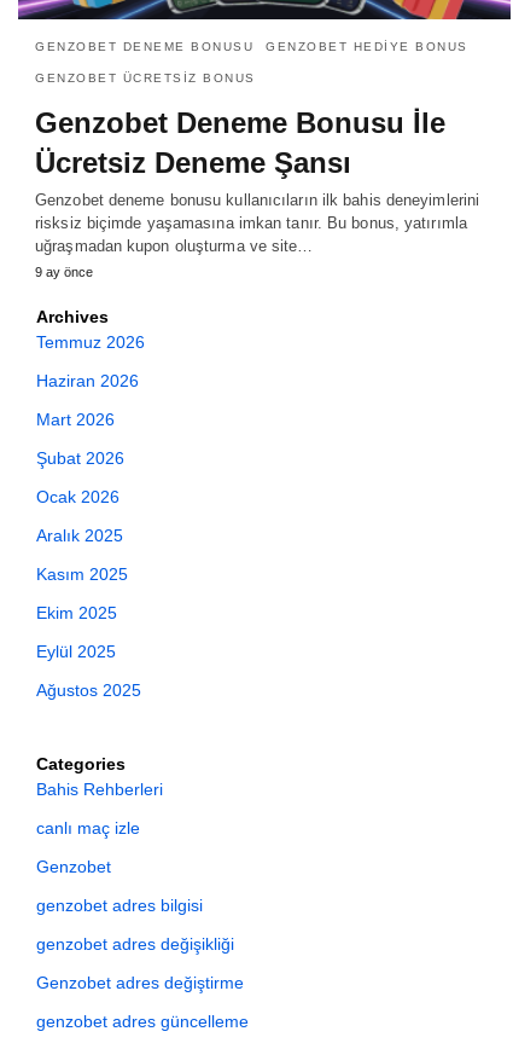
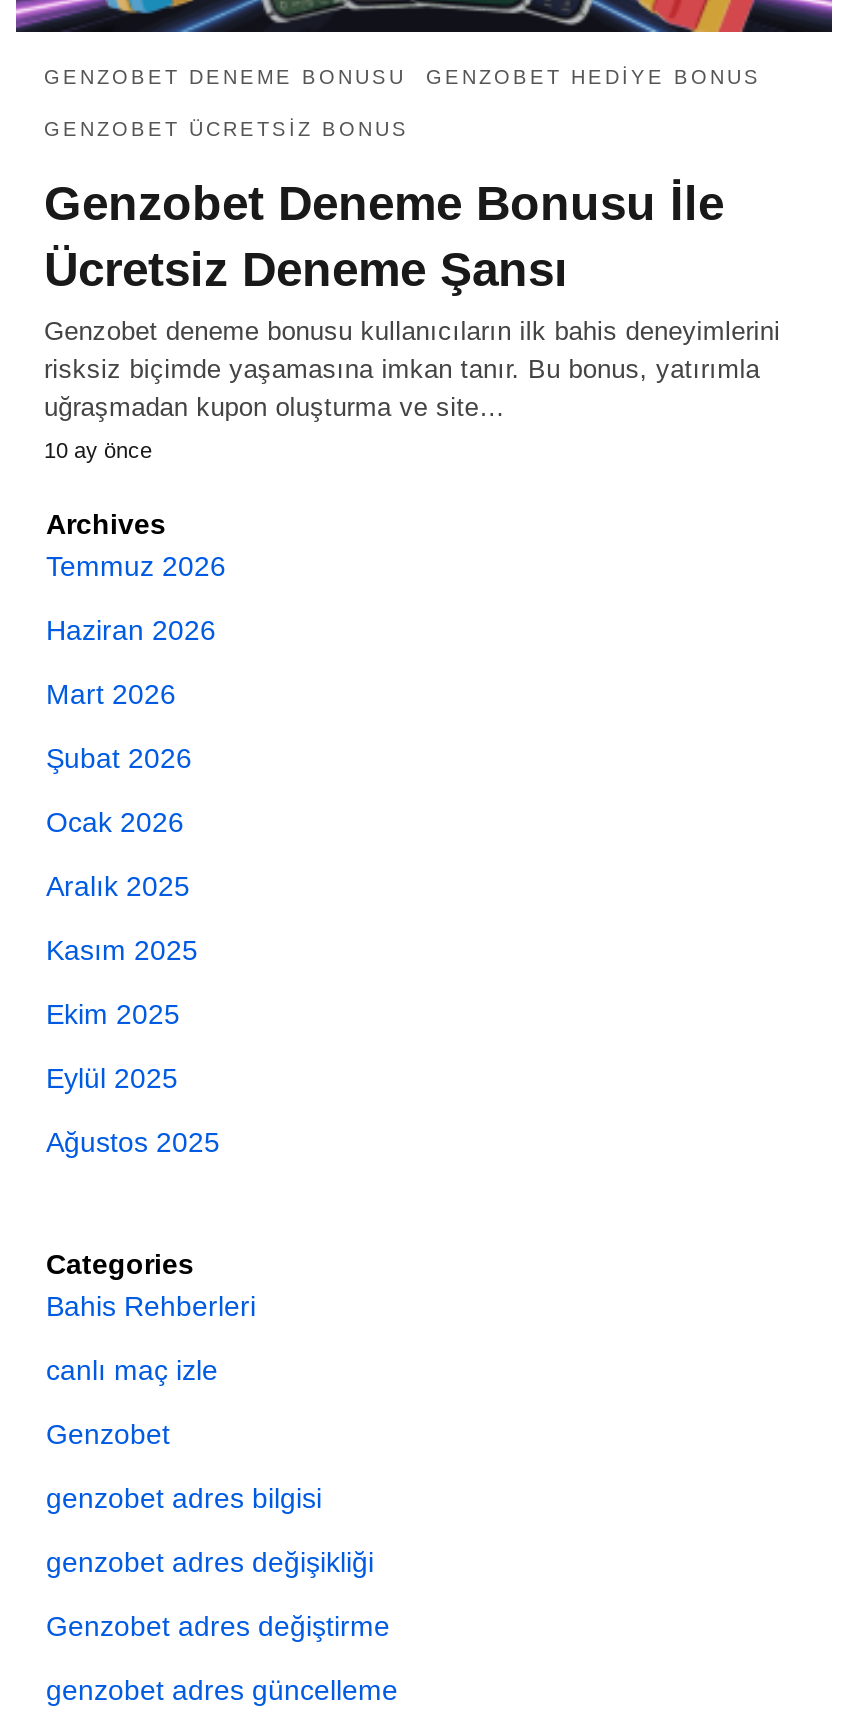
[35,264,93,279] 9 ay önce -> [44,437,152,461] 10 ay önce

